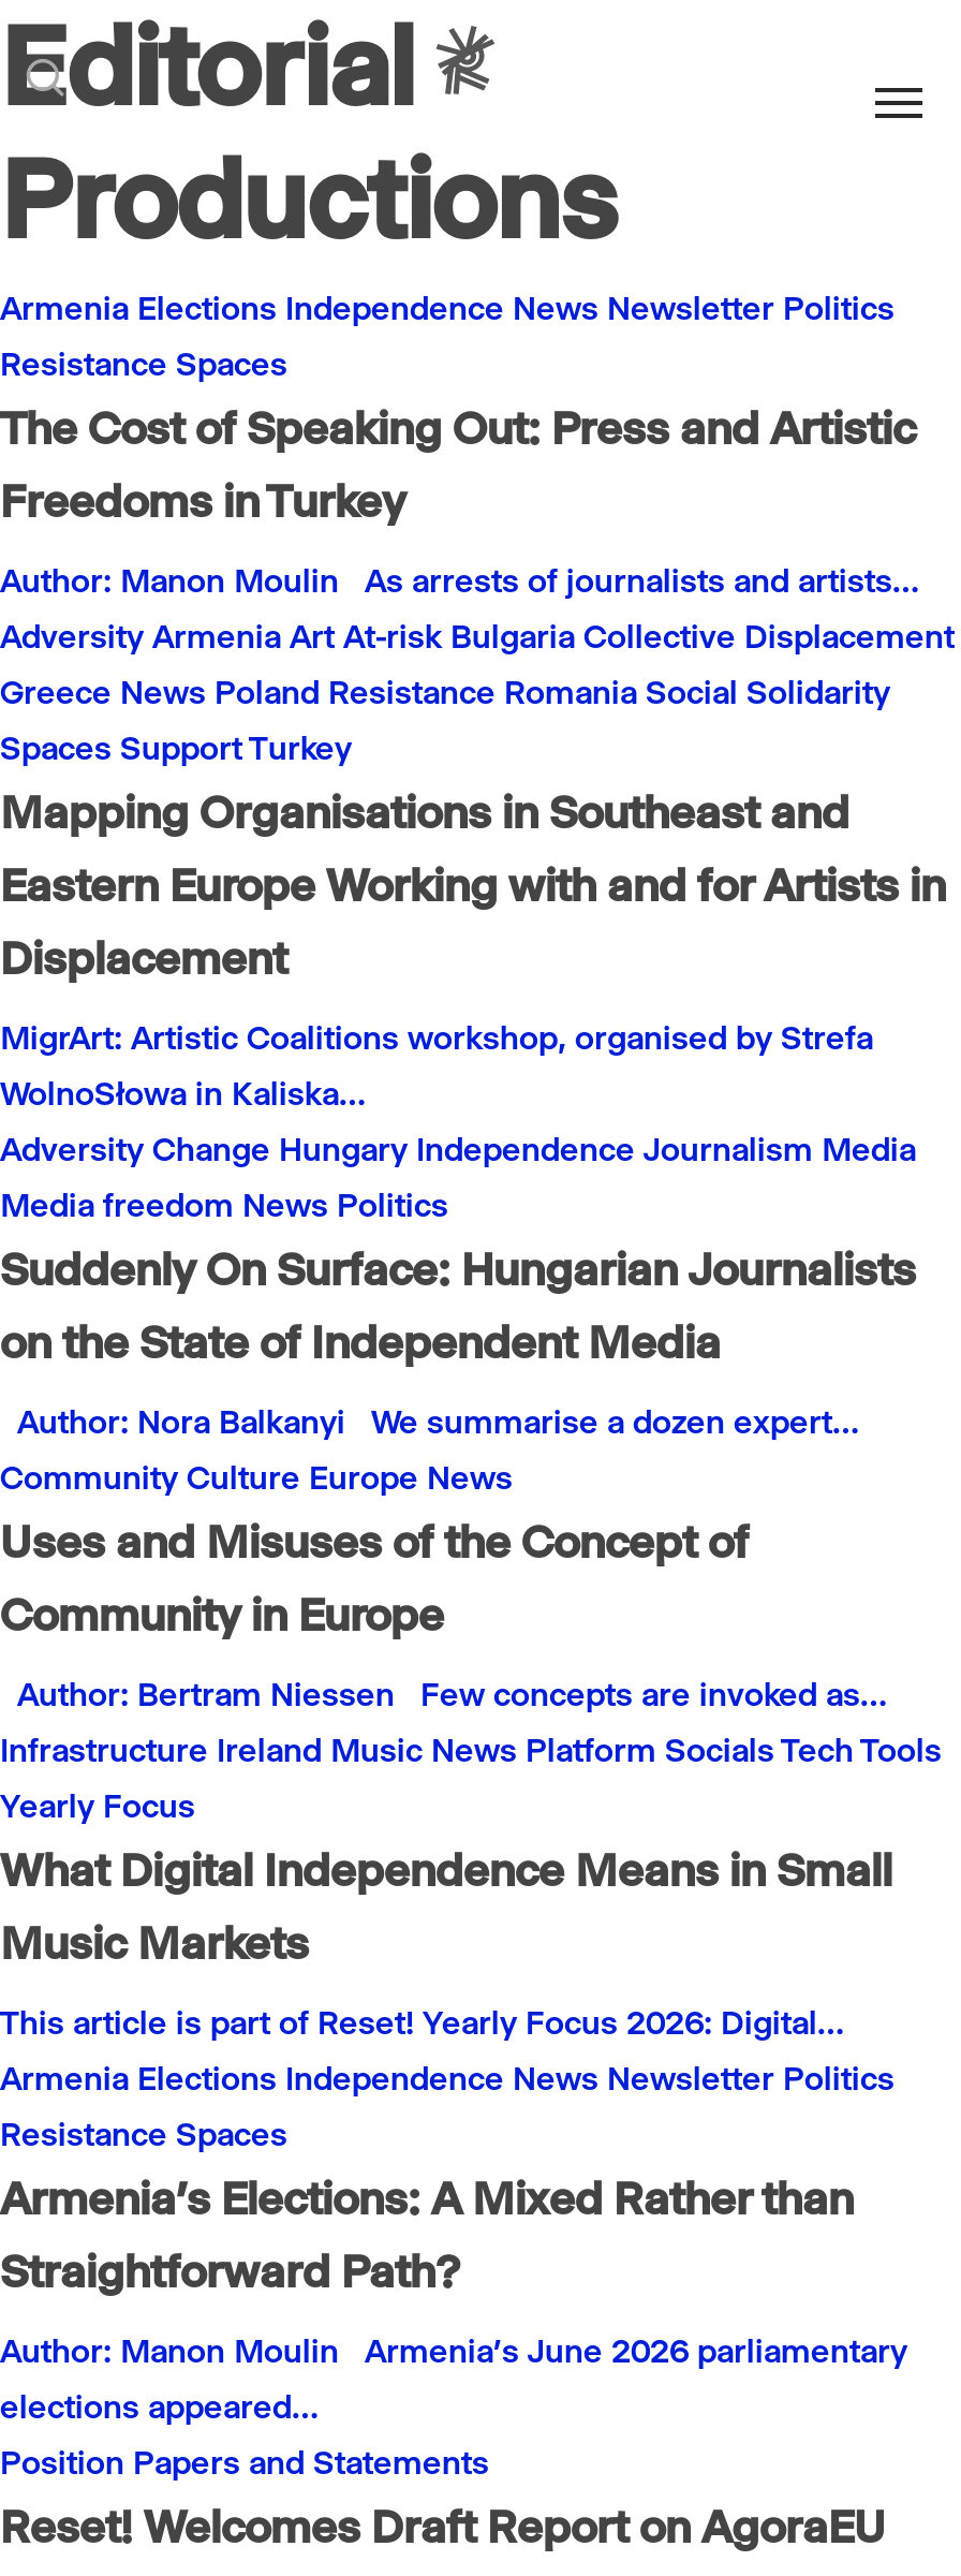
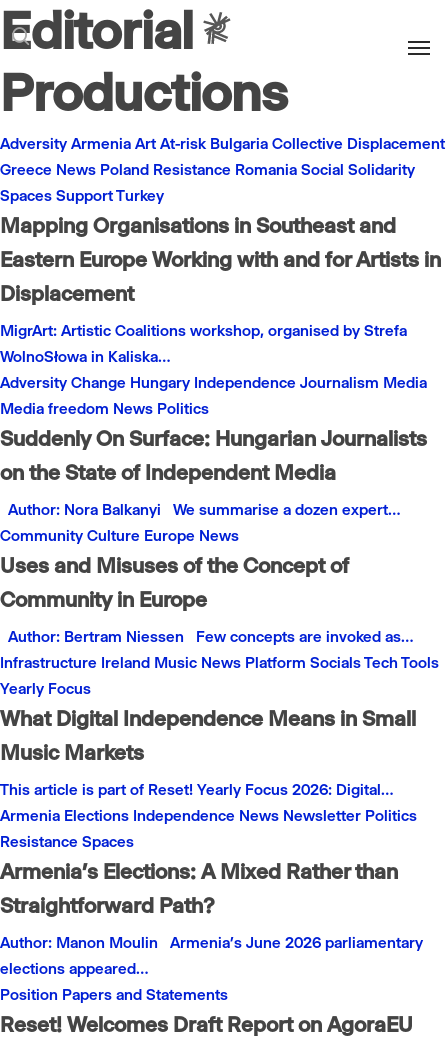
[0,288,918,601] Armenia Elections Independence News Newsletter Politics | Resistance Spaces | The Cost of Speaking Out: Press and Artistic | Freedoms in Turkey | Author: Manon Moulin As arrests of journalists and artists… -> none

